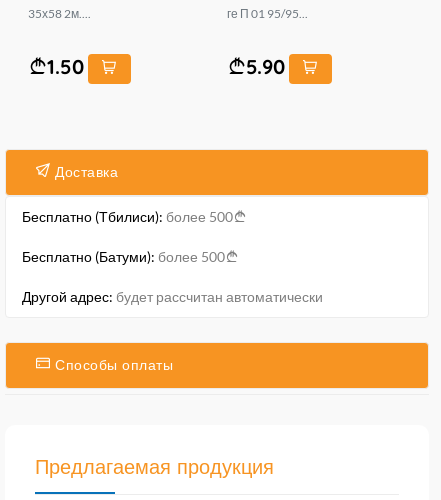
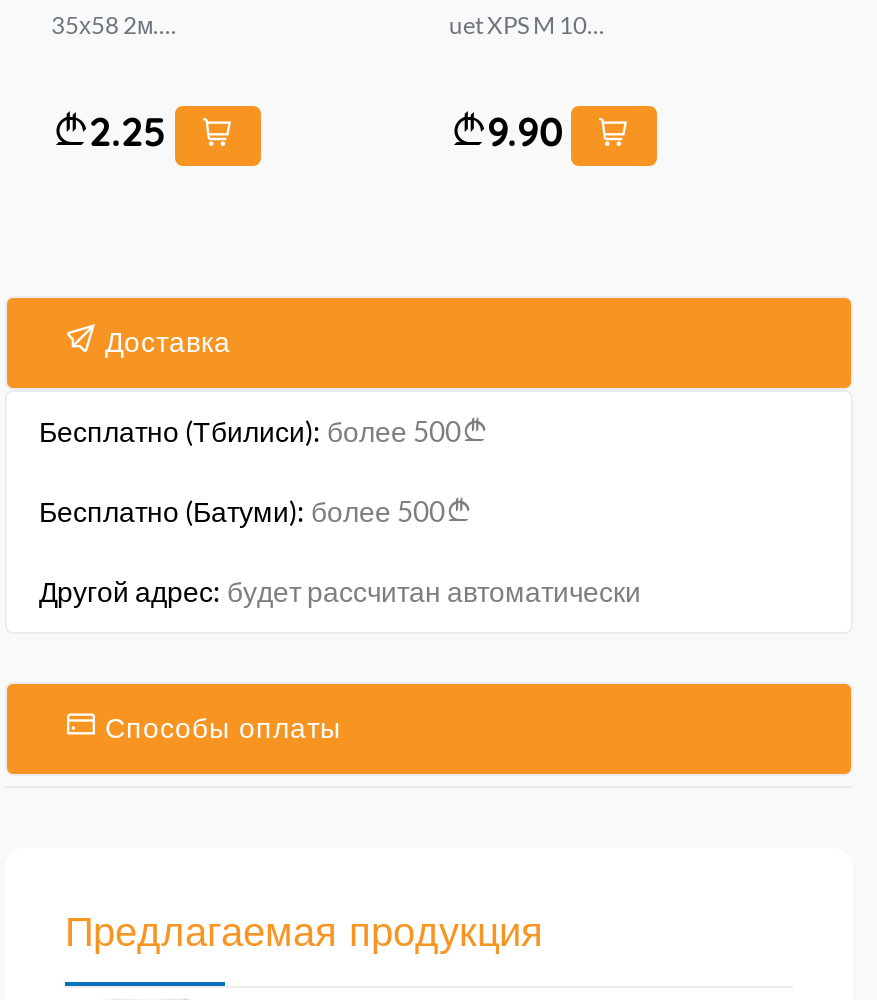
[227,5,308,20] ге П 01 95/95... -> [449,9,605,39] uet XPS M 10...
[47,53,84,78] 1.50 -> [89,105,167,155] 2.25
[246,53,285,78] 5.90 -> [487,105,563,155] 9.90

